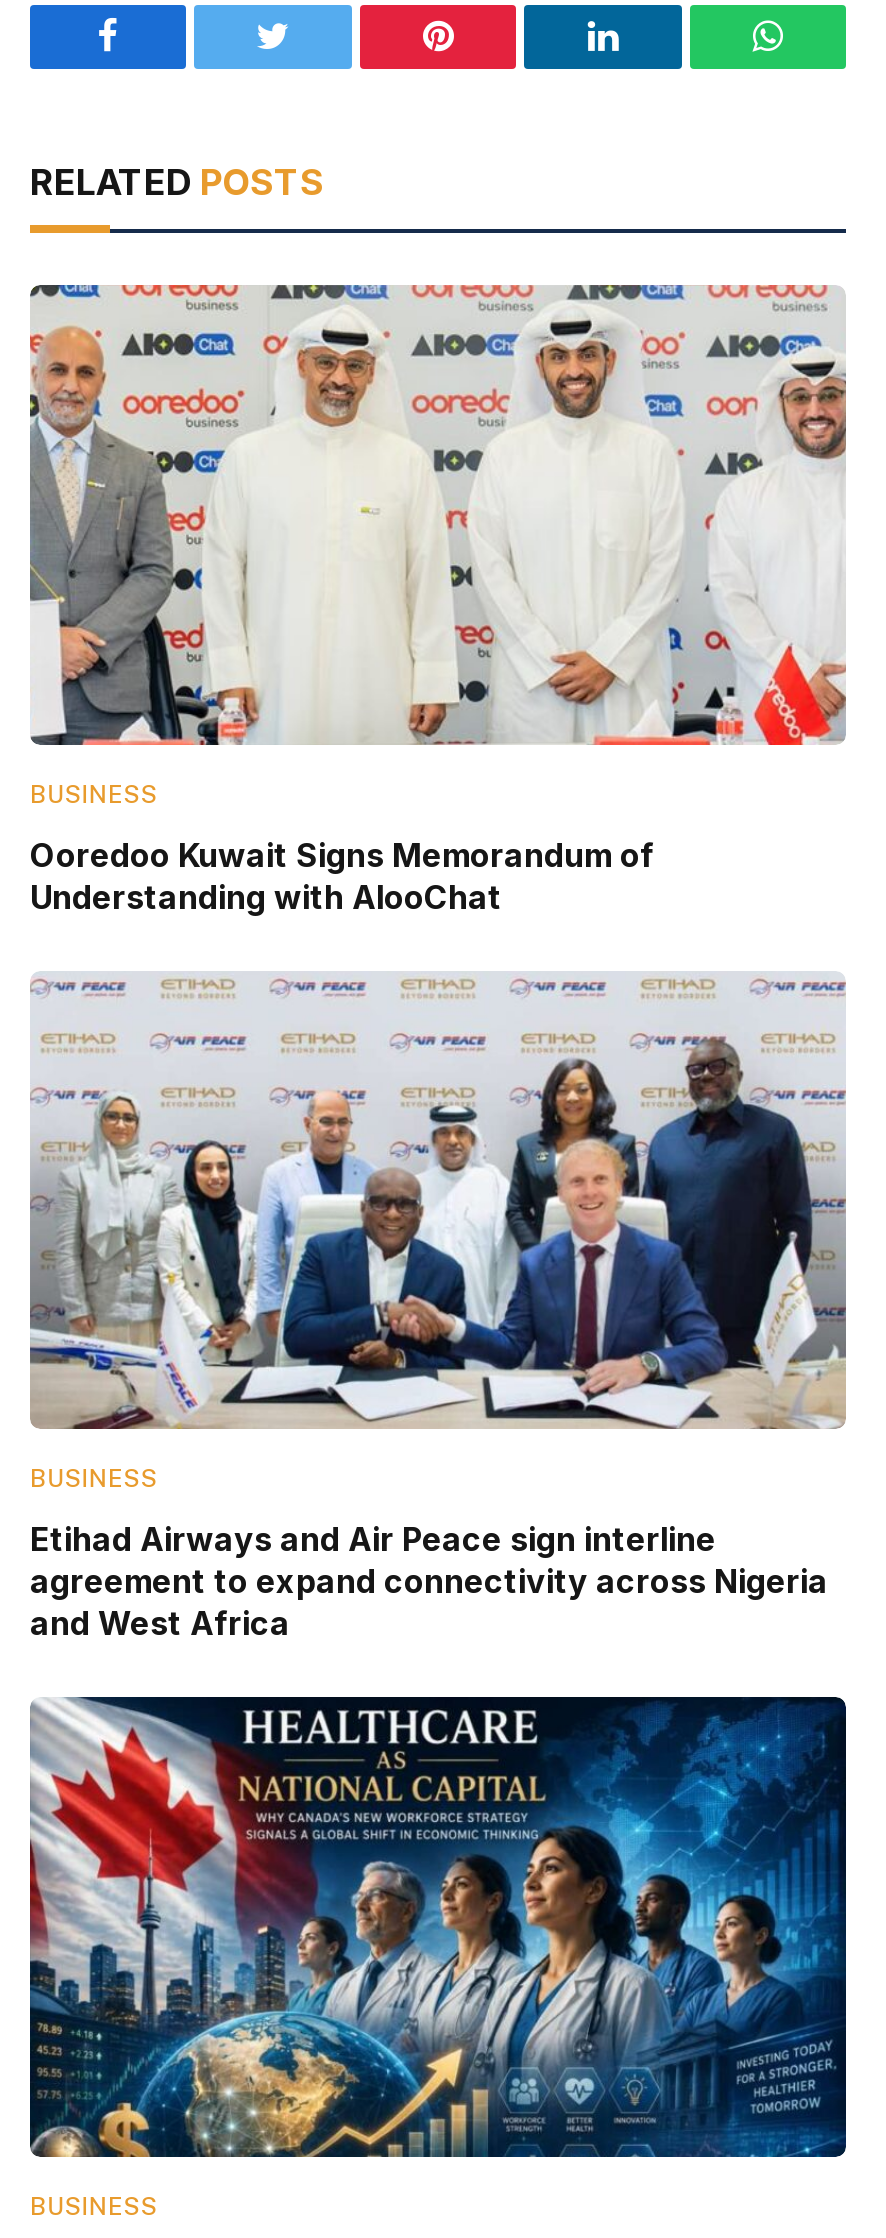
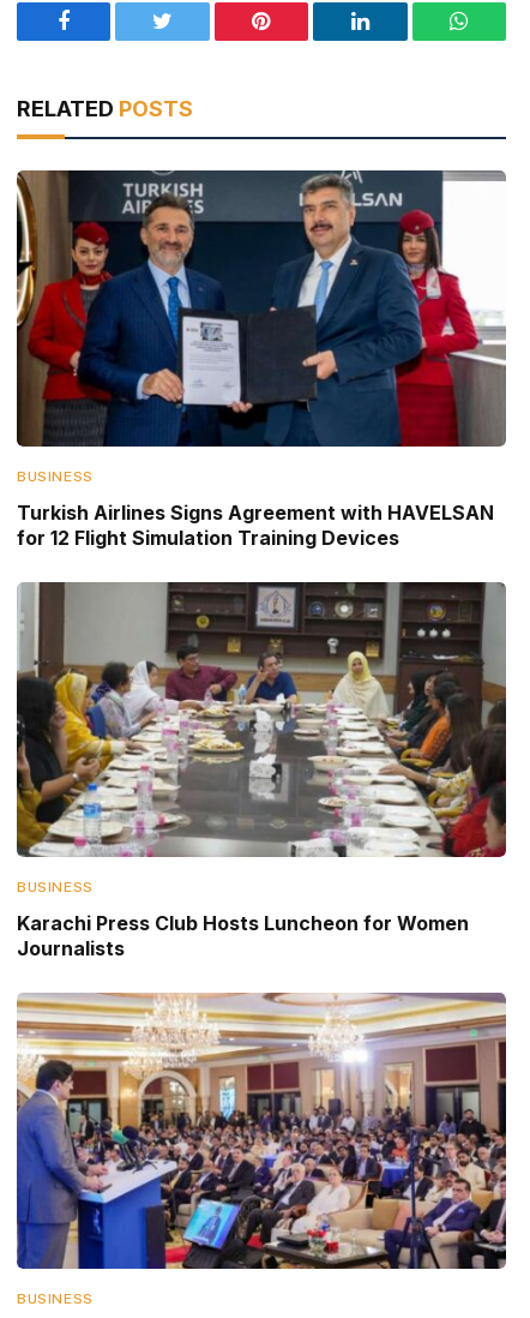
[28,283,848,747] [image] -> [16,169,506,448] [image]
[30,834,654,916] Ooredoo Kuwait Signs Memorandum of | Understanding with AlooChat -> [17,500,494,549] Turkish Airlines Signs Agreement with HAVELSAN | for 12 Flight Simulation Training Devices
[28,971,846,1431] [image] -> [16,581,507,858] [image]
[30,1519,828,1643] Etihad Airways and Air Peace sign interline | agreement to expand connectivity across Nigeria | and West Africa -> [17,911,469,961] Karachi Press Club Hosts Luncheon for Women | Journalists
[28,1695,848,2159] [image] -> [16,992,507,1270] [image]

